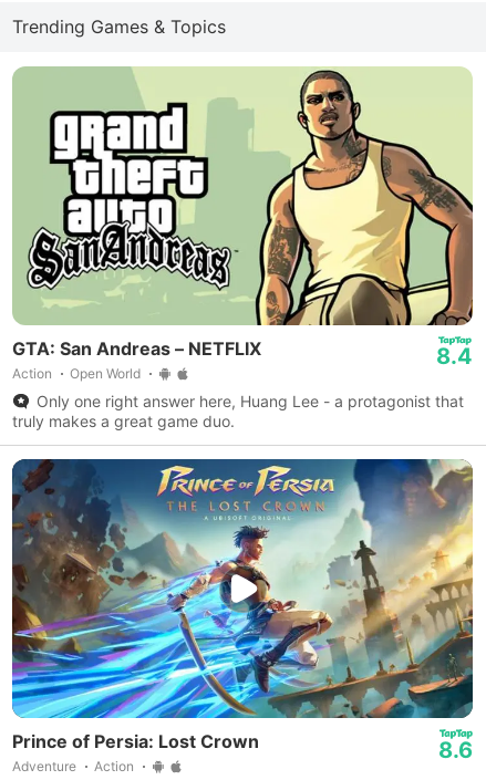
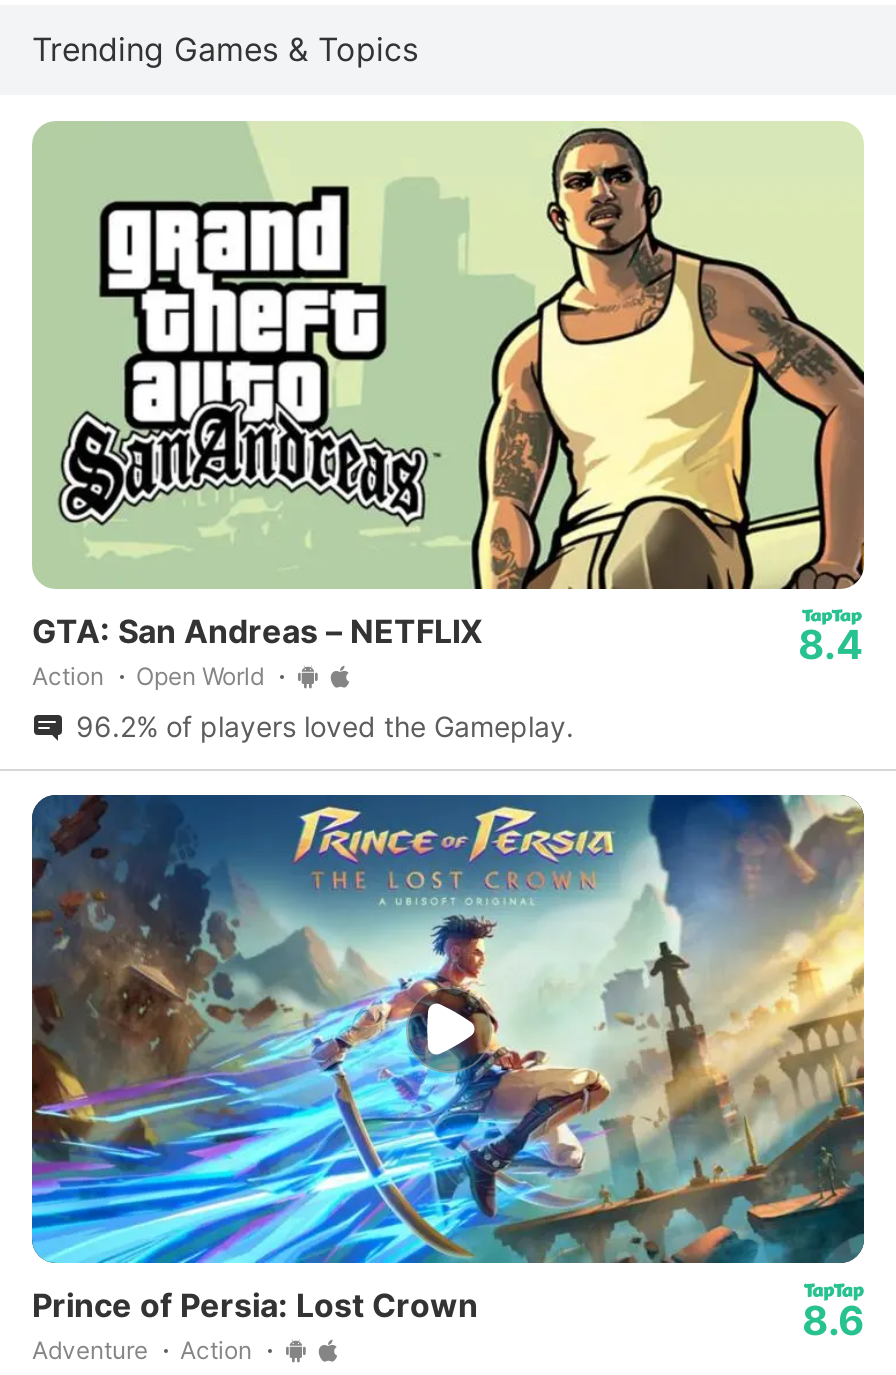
[12,392,464,430] Only one right answer here, Huang Lee - a protagonist that | truly makes a great game duo. -> [68,709,574,743] 96.2% of players loved the Gameplay.

